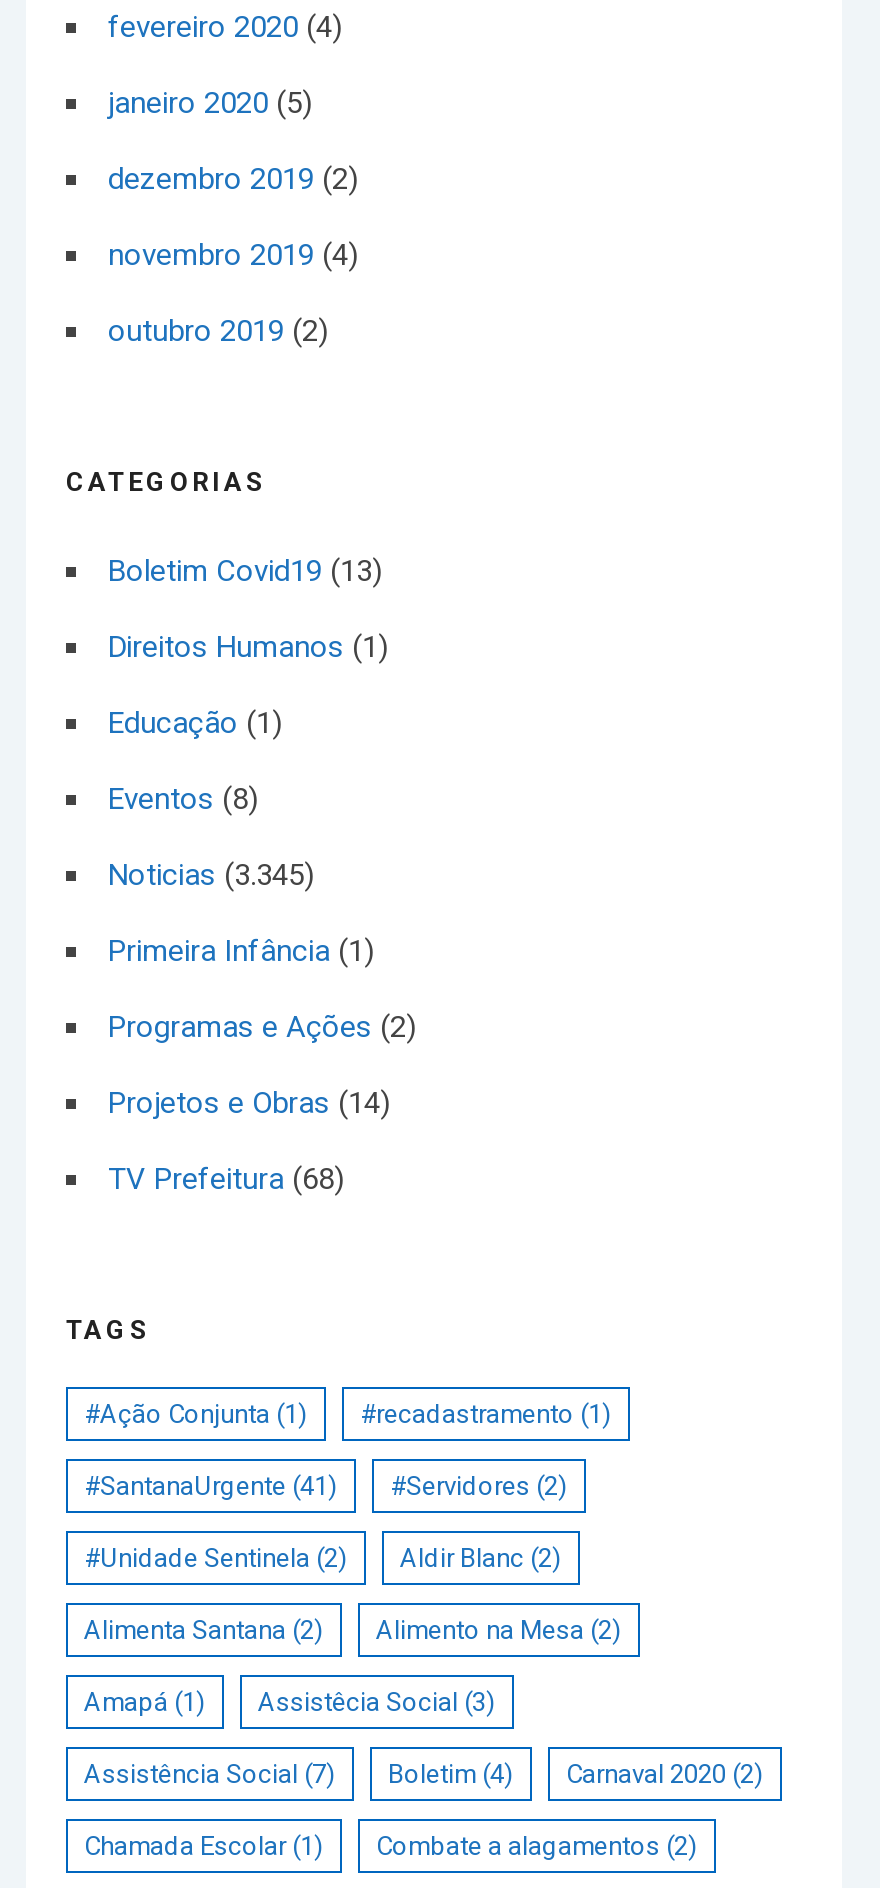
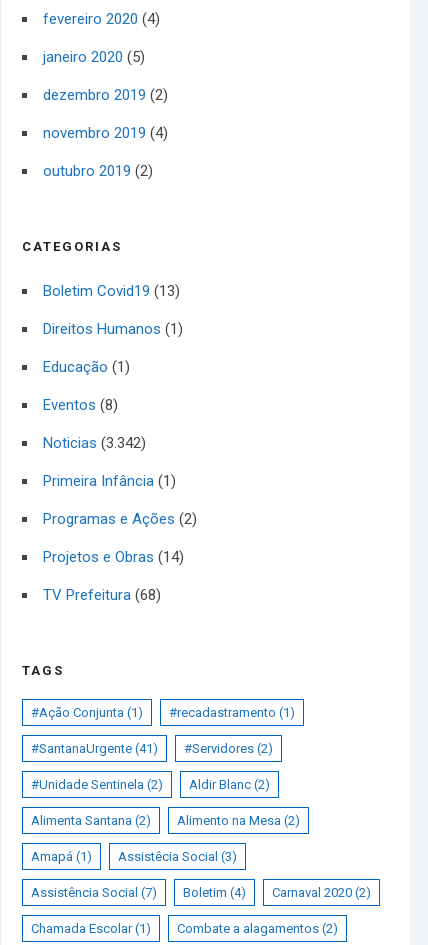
[108,857,314,893] Noticias (3.345) -> [43,434,146,452] Noticias (3.342)

